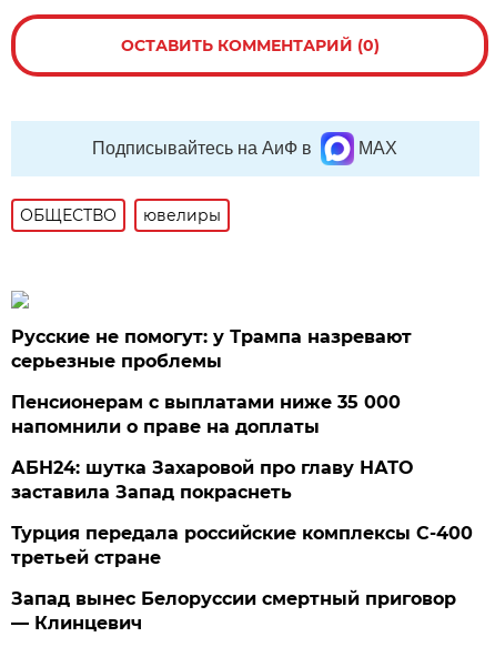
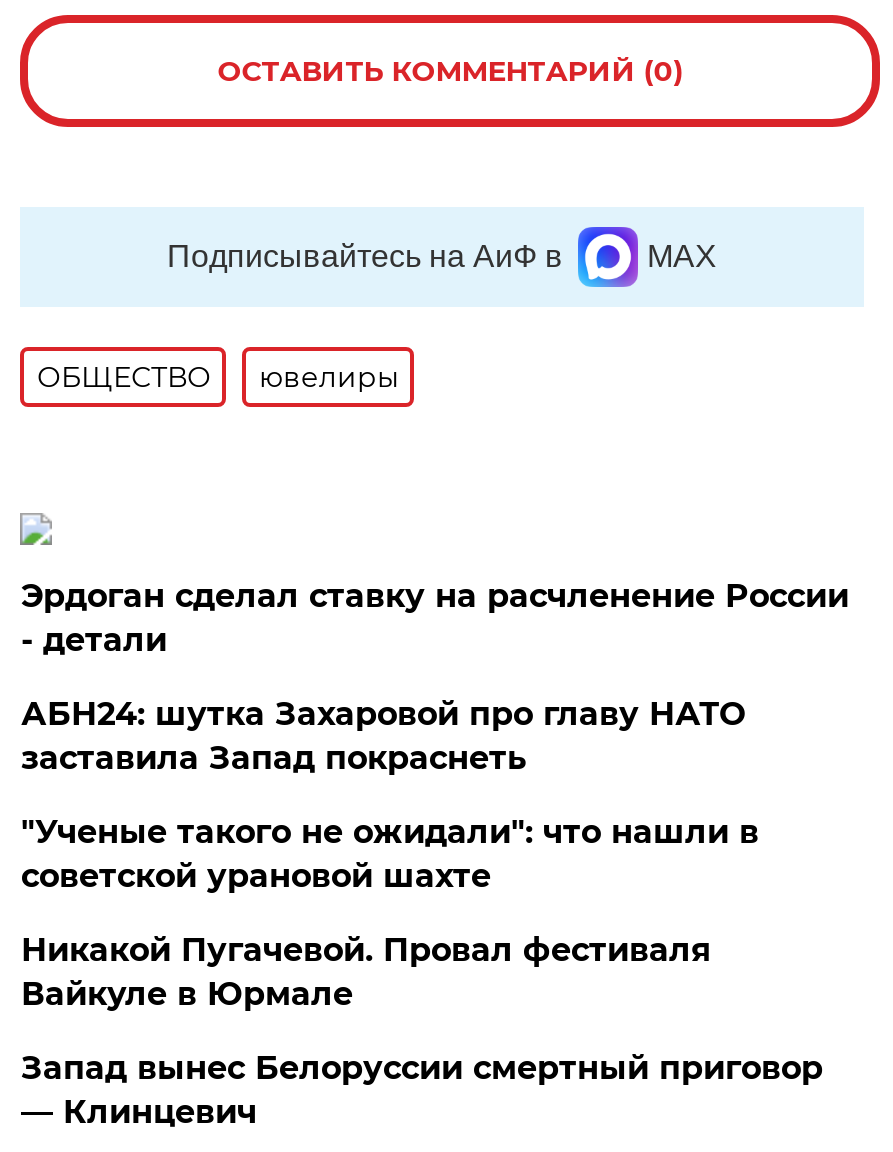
[12,326,412,437] Русские не помогут: у Трампа назревают | серьезные проблемы | Пенсионерам с выплатами ниже 35 000 | напомнили о праве на доплаты -> [21,577,849,659] Эрдоган сделал ставку на расчленение России | - детали
moved [12,457,413,503] -> [21,695,745,777]: АБН24: шутка Захаровой про главу НАТО | заставила Запад покраснеть
[12,523,473,568] Турция передала российские комплексы С-400 | третьей стране -> [21,813,759,1013] "Ученые такого не ожидали": что нашли в | советской урановой шахте | Никакой Пугачевой. Провал фестиваля | Вайкуле в Юрмале

